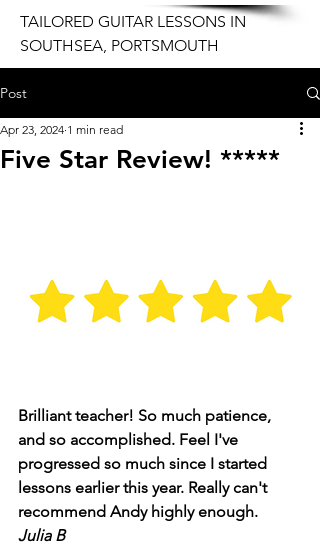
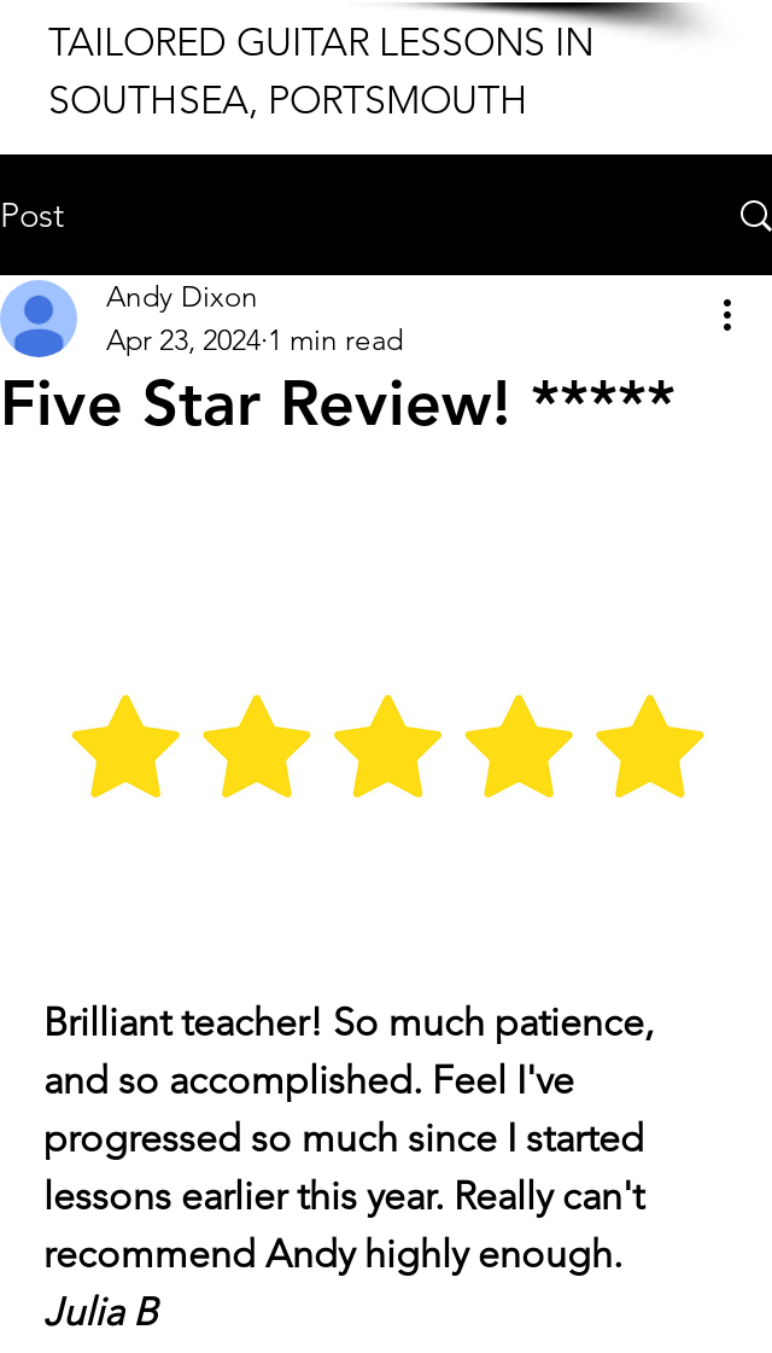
none -> [106,278,258,314] Andy Dixon

